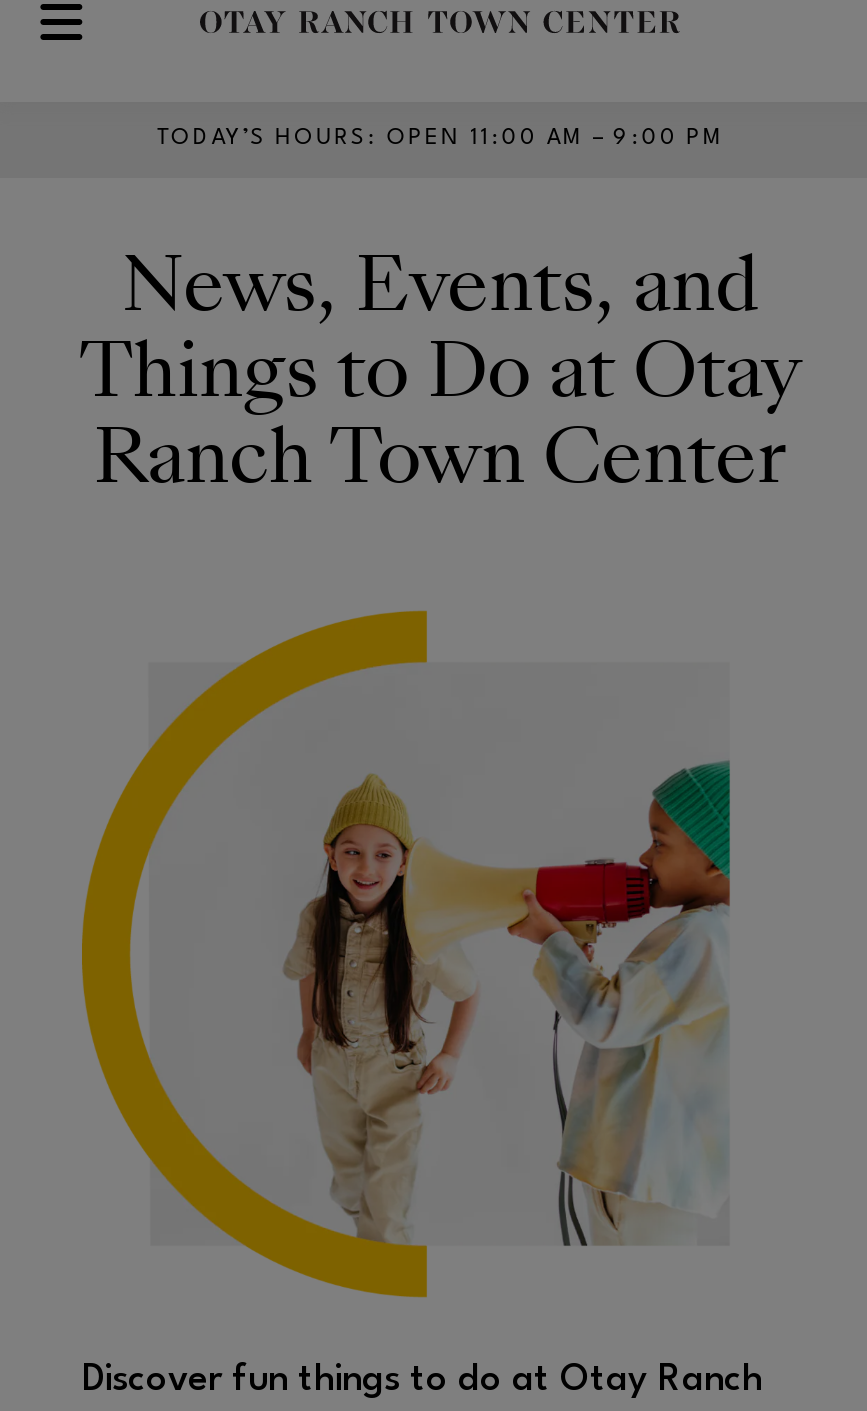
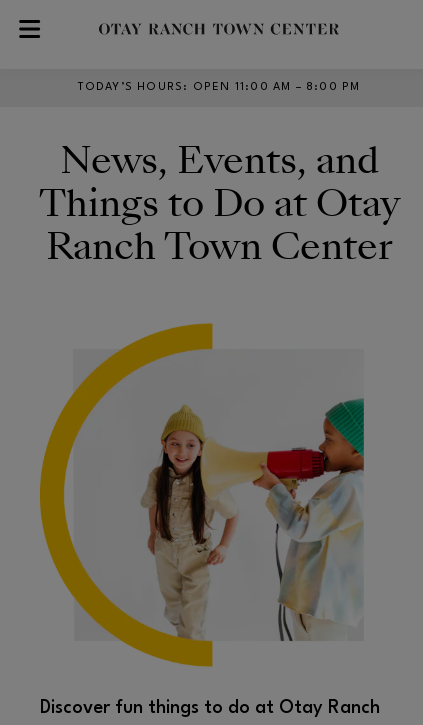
[156,128,724,150] TODAY’S HOURS: OPEN 11:00 AM – 9:00 PM -> [78,82,360,93] TODAY’S HOURS: OPEN 11:00 AM – 8:00 PM

